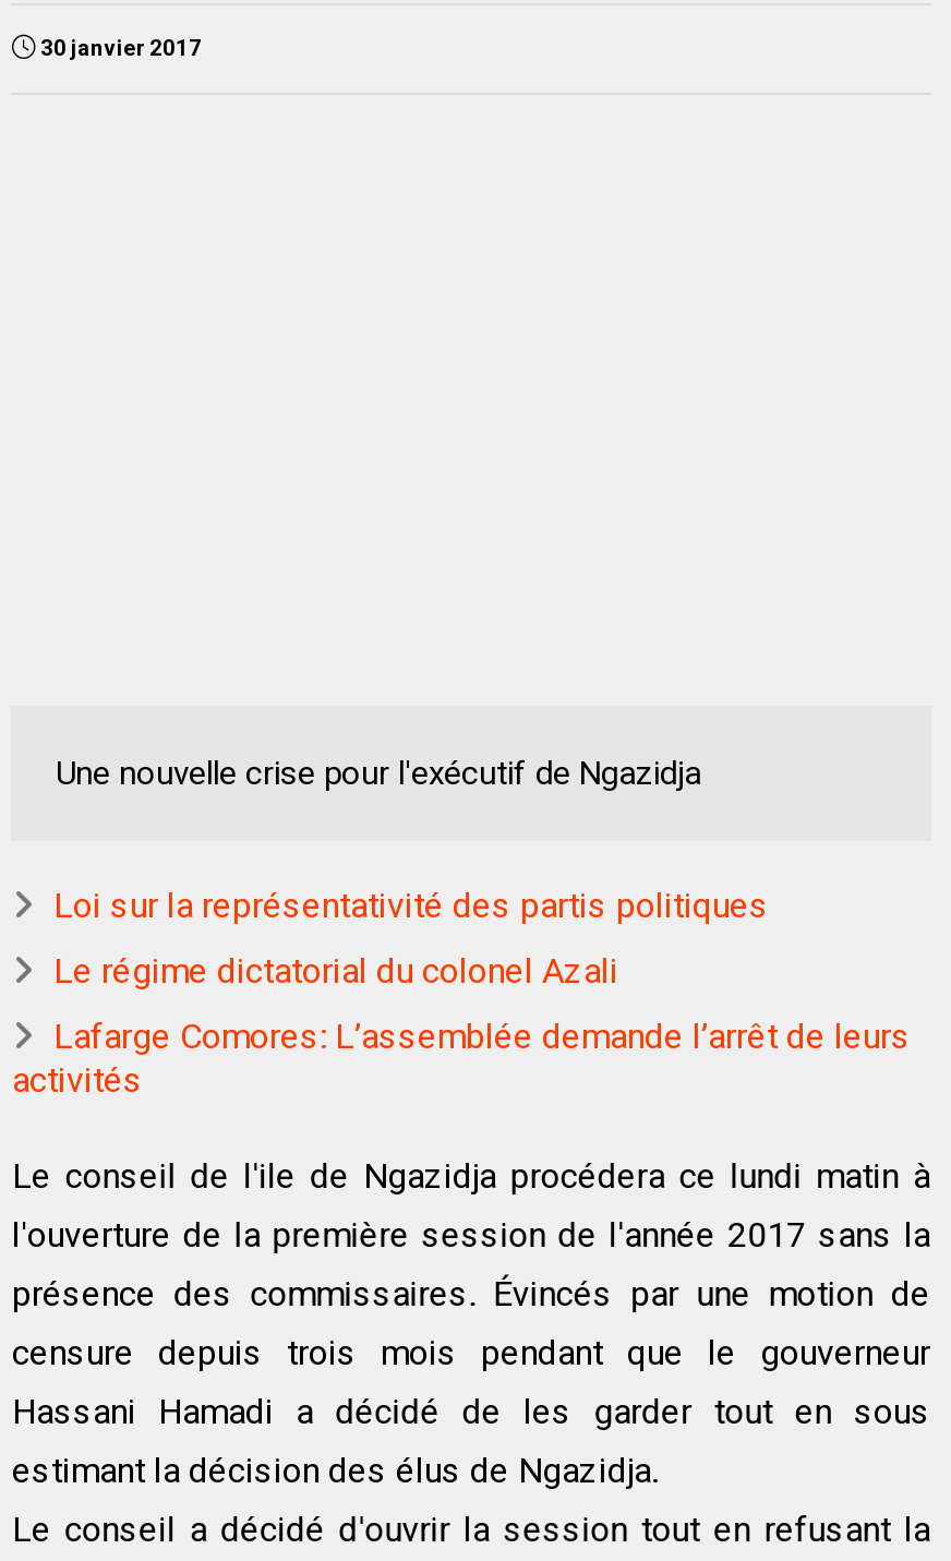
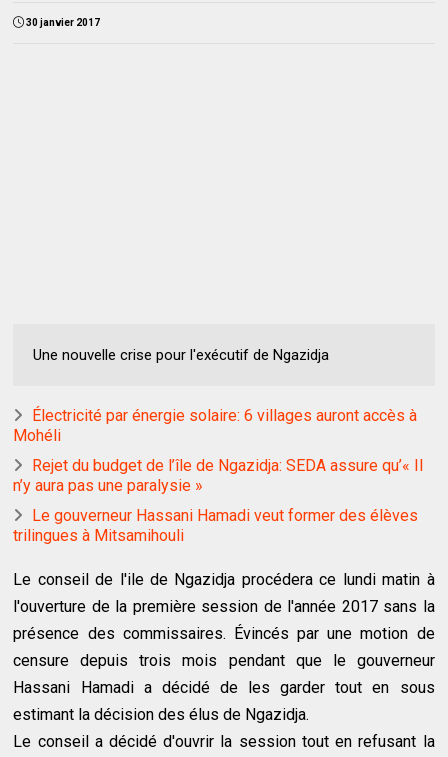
[53,885,769,926] Loi sur la représentativité des partis politiques -> [13,406,417,445] Électricité par énergie solaire: 6 villages auront accès à | Mohéli
[53,950,618,992] Le régime dictatorial du colonel Azali -> [13,456,423,495] Rejet du budget de l’île de Ngazidja: SEDA assure qu’« Il | n’y aura pas une paralysie »
[12,1016,910,1101] Lafarge Comores: L’assemblée demande l’arrêt de leurs | activités -> [13,506,418,545] Le gouverneur Hassani Hamadi veut former des élèves | trilingues à Mitsamihouli

